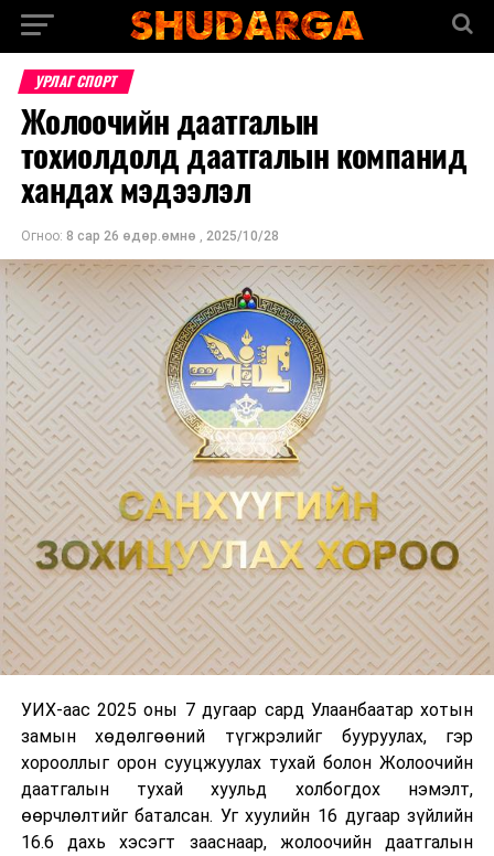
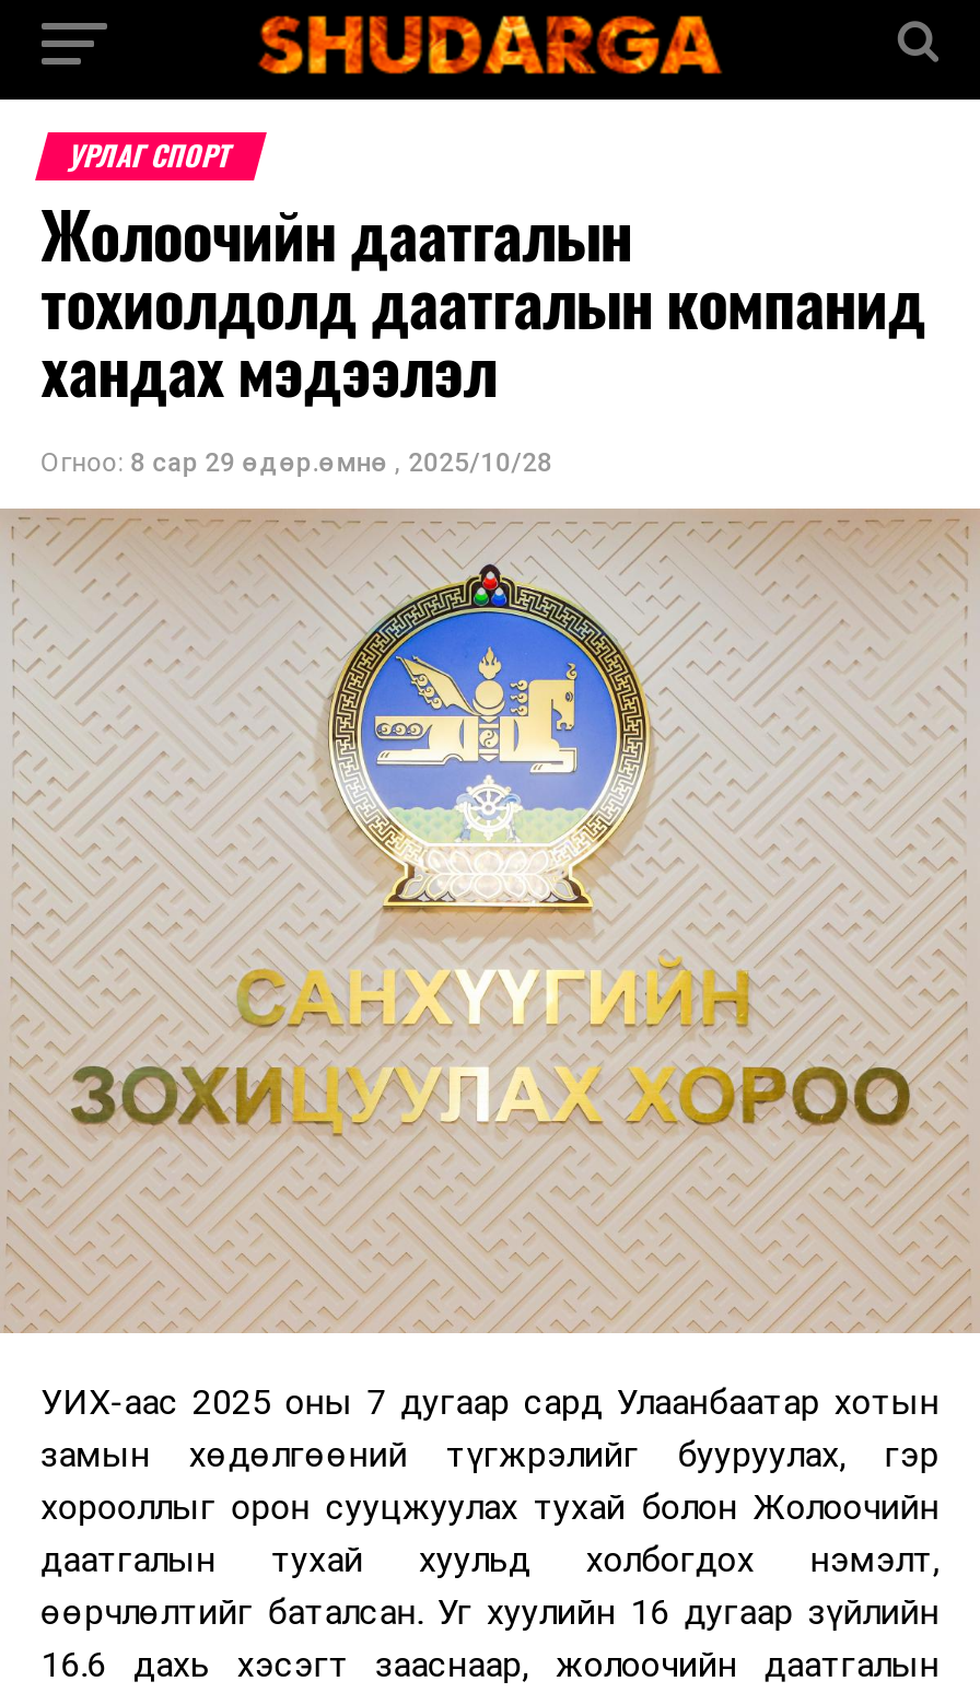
[21,228,279,244] Огноо: 8 сар 26 өдөр.өмнө , 2025/10/28 -> [41,447,553,478] Огноо: 8 сар 29 өдөр.өмнө , 2025/10/28

